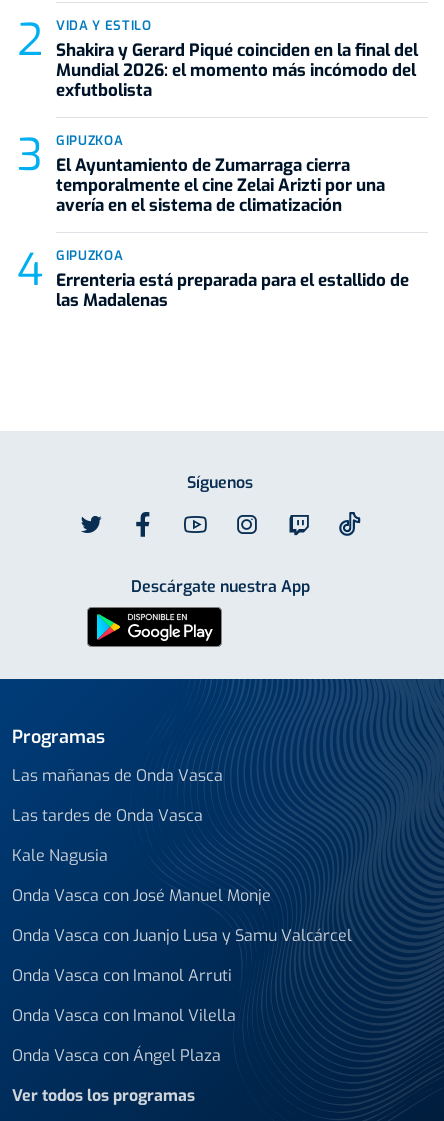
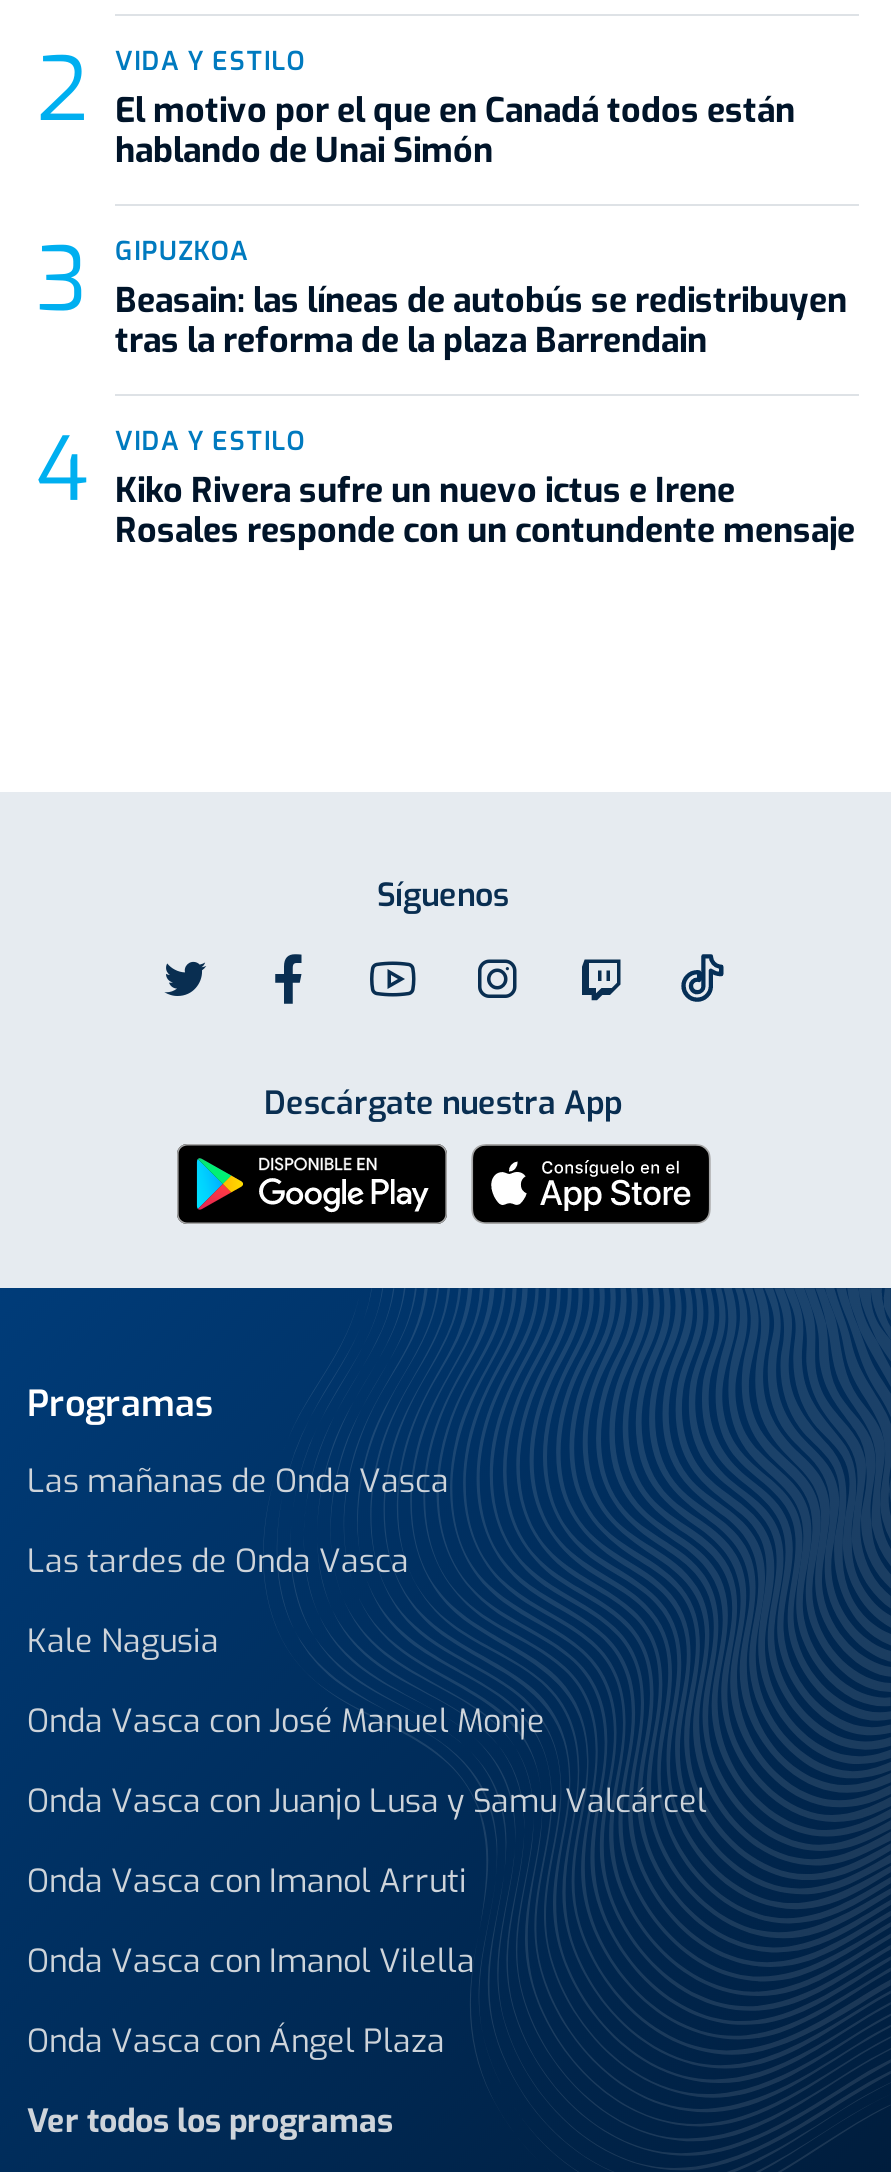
[56,39,418,102] Shakira y Gerard Piqué coinciden en la final del | Mundial 2026: el momento más incómodo del | exfutbolista -> [115,89,795,175] El motivo por el que en Canadá todos están | hablando de Unai Simón
[56,154,385,217] El Ayuntamiento de Zumarraga cierra | temporalmente el cine Zelai Arizti por una | avería en el sistema de climatización -> [115,279,847,365] Beasain: las líneas de autobús se redistribuyen | tras la reforma de la plaza Barrendain
[56,247,409,312] GIPUZKOA | Errenteria está preparada para el estallido de | las Madalenas -> [115,425,855,555] VIDA Y ESTILO | Kiko Rivera sufre un nuevo ictus e Irene | Rosales responde con un contundente mensaje
none -> [471,1142,711,1226] [image]

